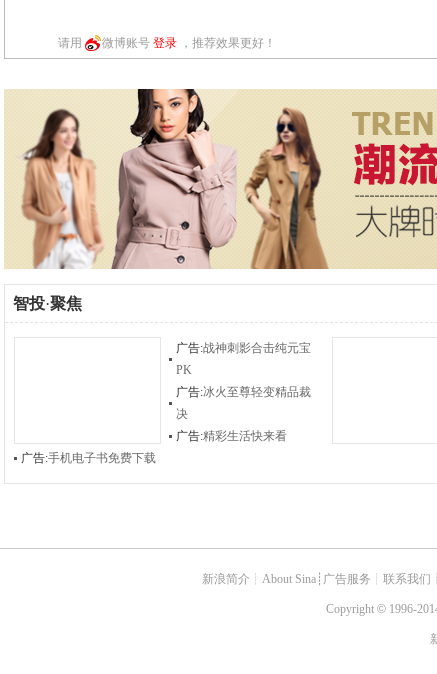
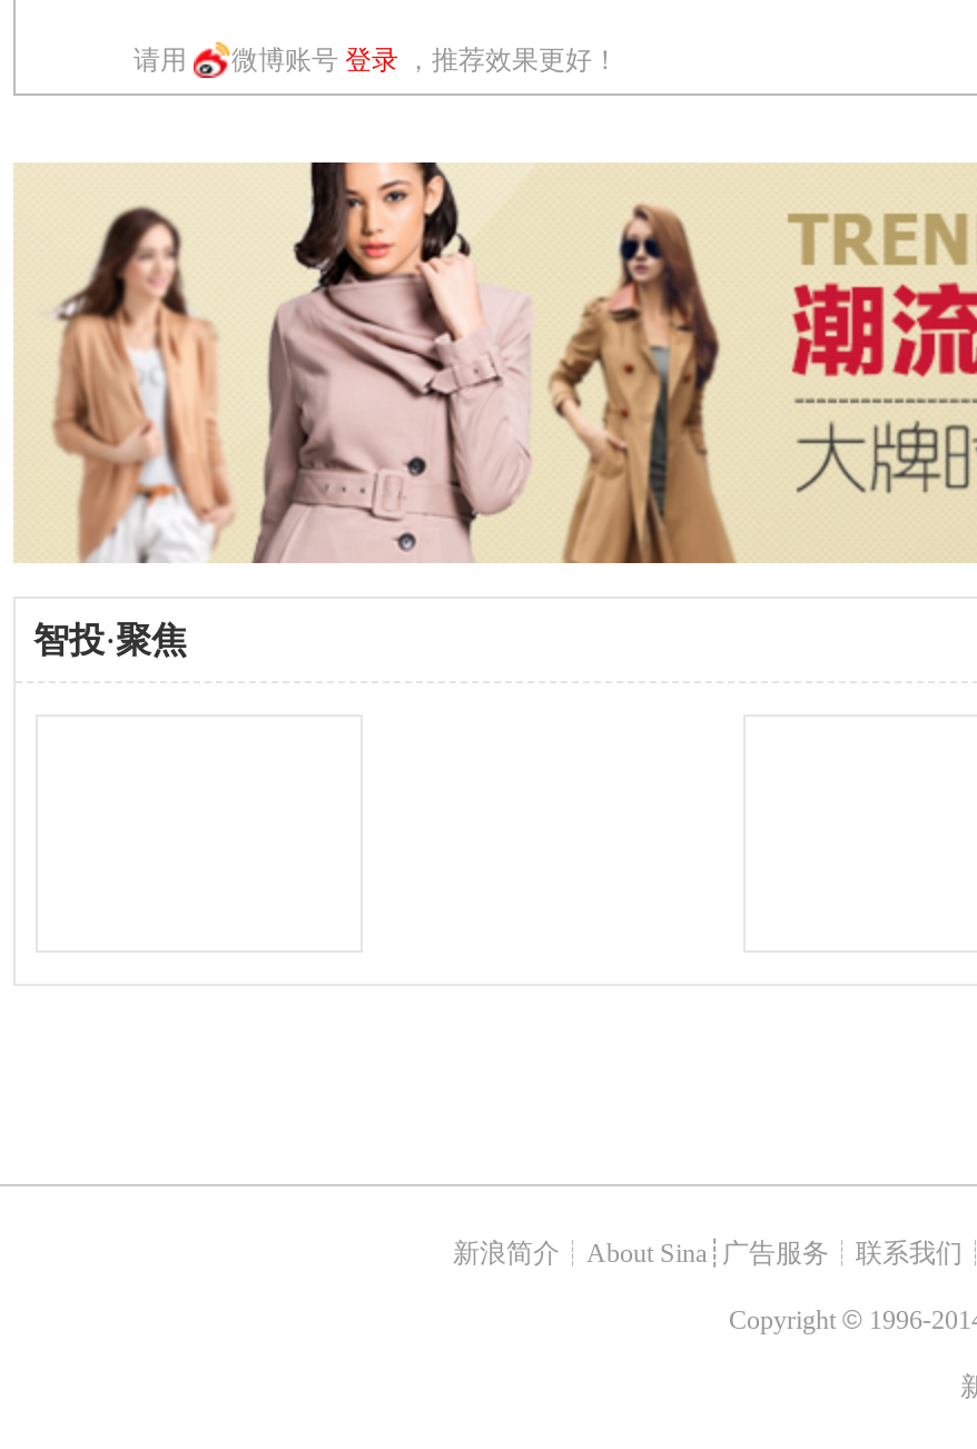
[21,341,311,465] 广告:战神刺影合击纯元宝 | PK | 广告:冰火至尊轻变精品裁 | 决 | 广告:精彩生活快来看 | 广告:手机电子书免费下载 -> none

